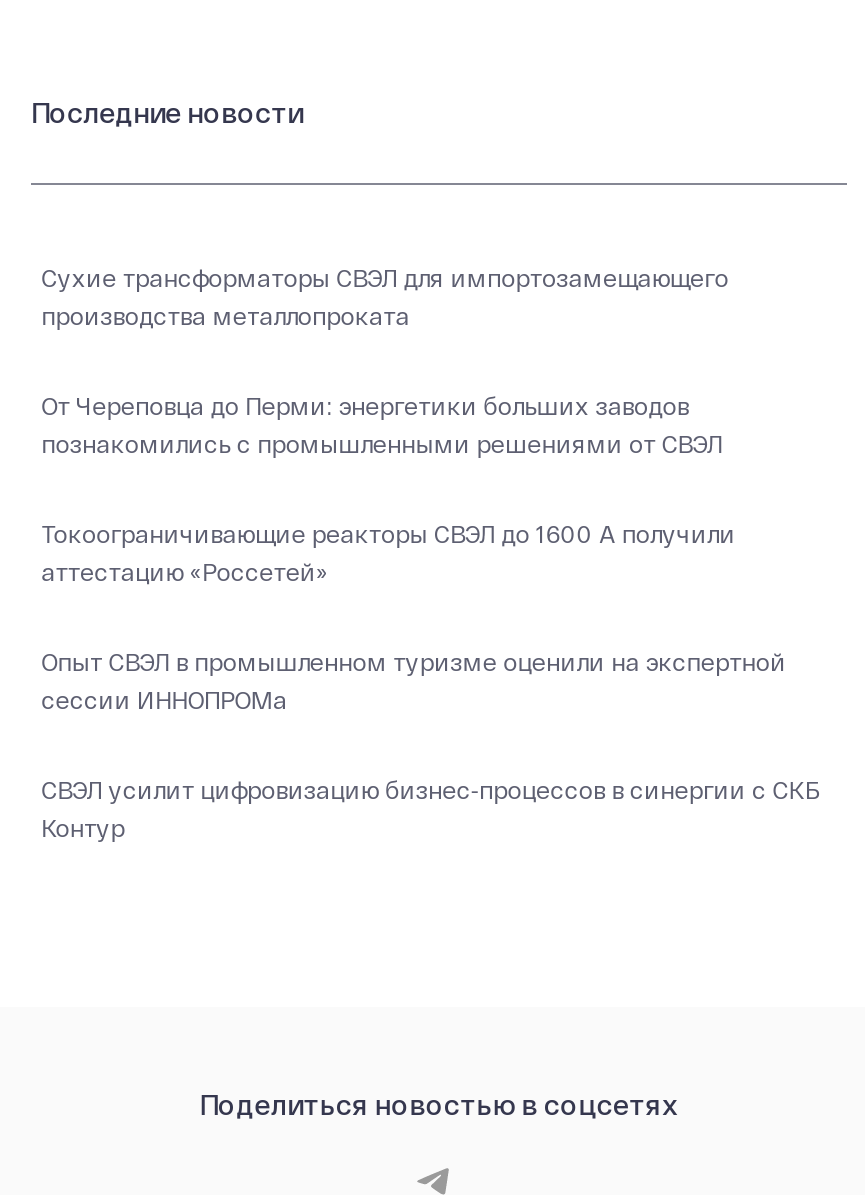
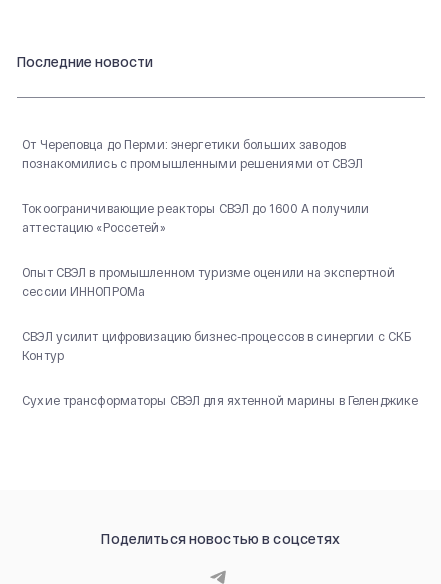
[41,263,729,329] Сухие трансформаторы СВЭЛ для импортозамещающего | производства металлопроката -> none
moved [41,391,819,841] -> [22,137,411,362]: От Череповца до Перми: энергетики больших заводов | познакомились с промышленными решениями от СВЭЛ | Токоограничивающие реакторы СВЭЛ до 1600 А получили | аттестацию «Россетей» | Опыт СВЭЛ в промышленном туризме оценили на экспертной | сессии ИННОПРОМа | СВЭЛ усилит цифровизацию бизнес-процессов в синергии с СКБ | Контур
none -> [22,393,418,407] Сухие трансформаторы СВЭЛ для яхтенной марины в Геленджике

